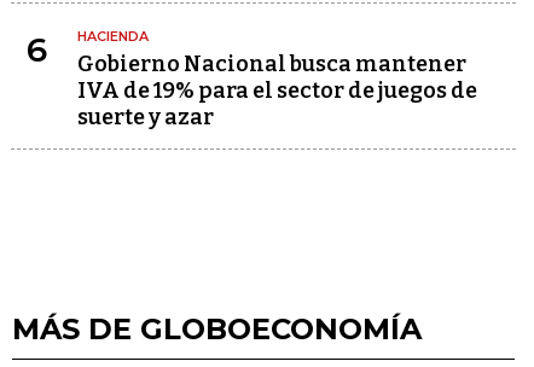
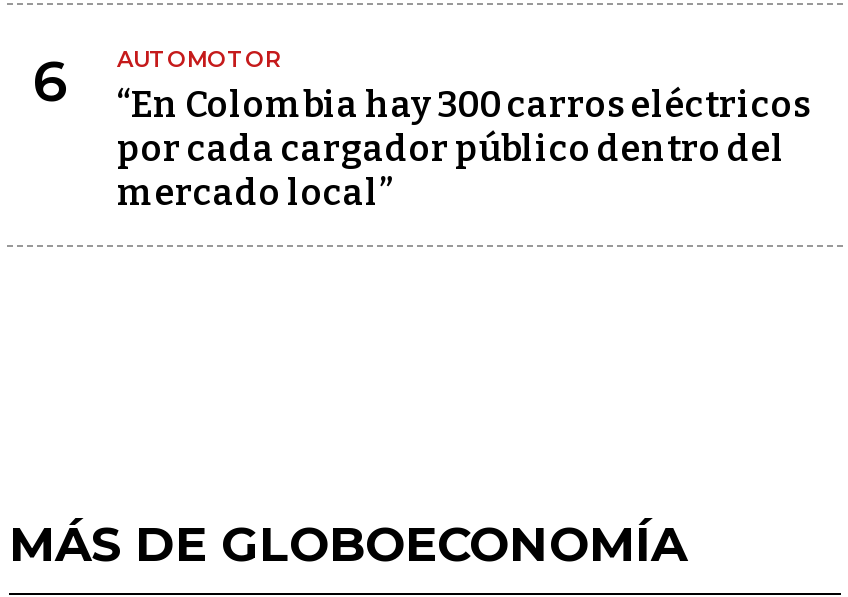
[77,28,477,130] HACIENDA | Gobierno Nacional busca mantener | IVA de 19% para el sector de juegos de | suerte y azar -> [117,45,811,215] AUTOMOTOR | “En Colombia hay 300 carros eléctricos | por cada cargador público dentro del | mercado local”

